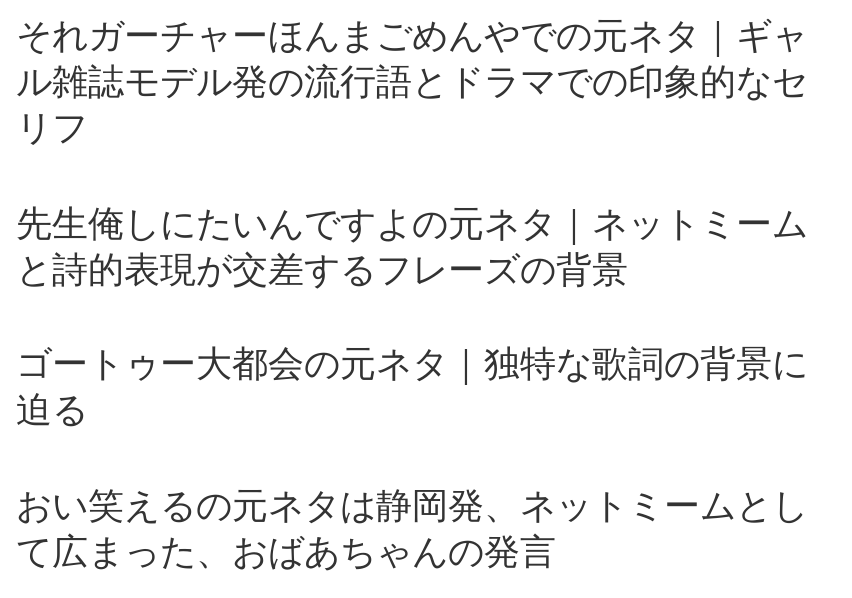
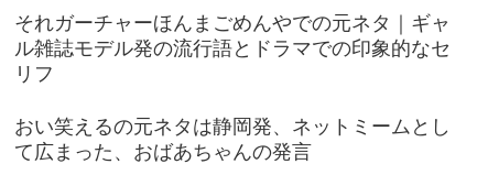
[16,203,808,430] 先生俺しにたいんですよの元ネタ｜ネットミーム | と詩的表現が交差するフレーズの背景 | ゴートゥー大都会の元ネタ｜独特な歌詞の背景に | 迫る -> none

